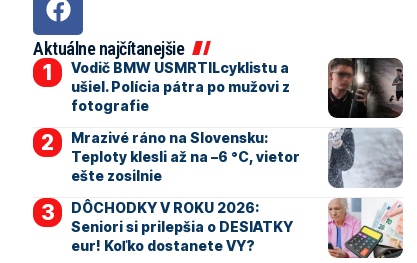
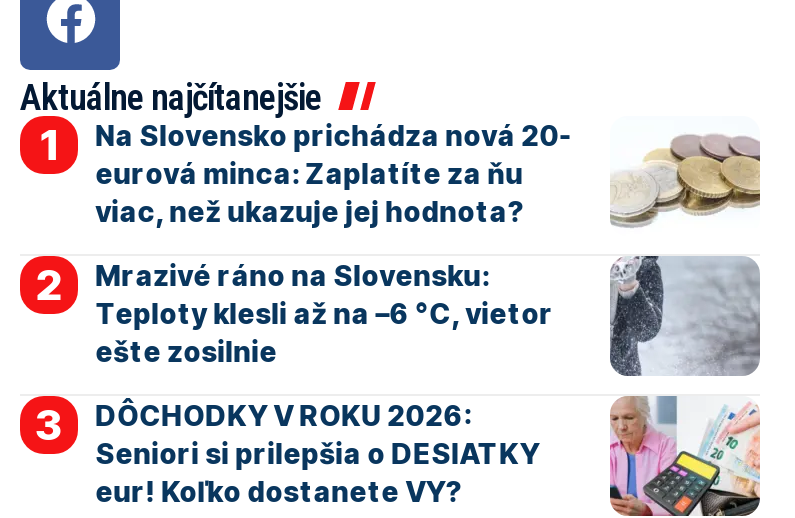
[71,57,404,119] [image] | Vodič BMW USMRTILcyklistu a | ušiel. Polícia pátra po mužovi z | fotografie -> [96,116,760,236] [image] | Na Slovensko prichádza nová 20- | eurová minca: Zaplatíte za ňu | viac, než ukazuje jej hodnota?

